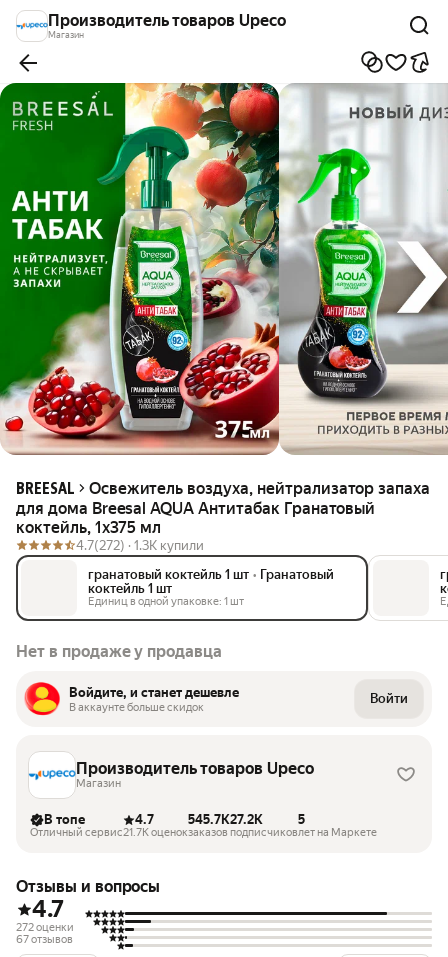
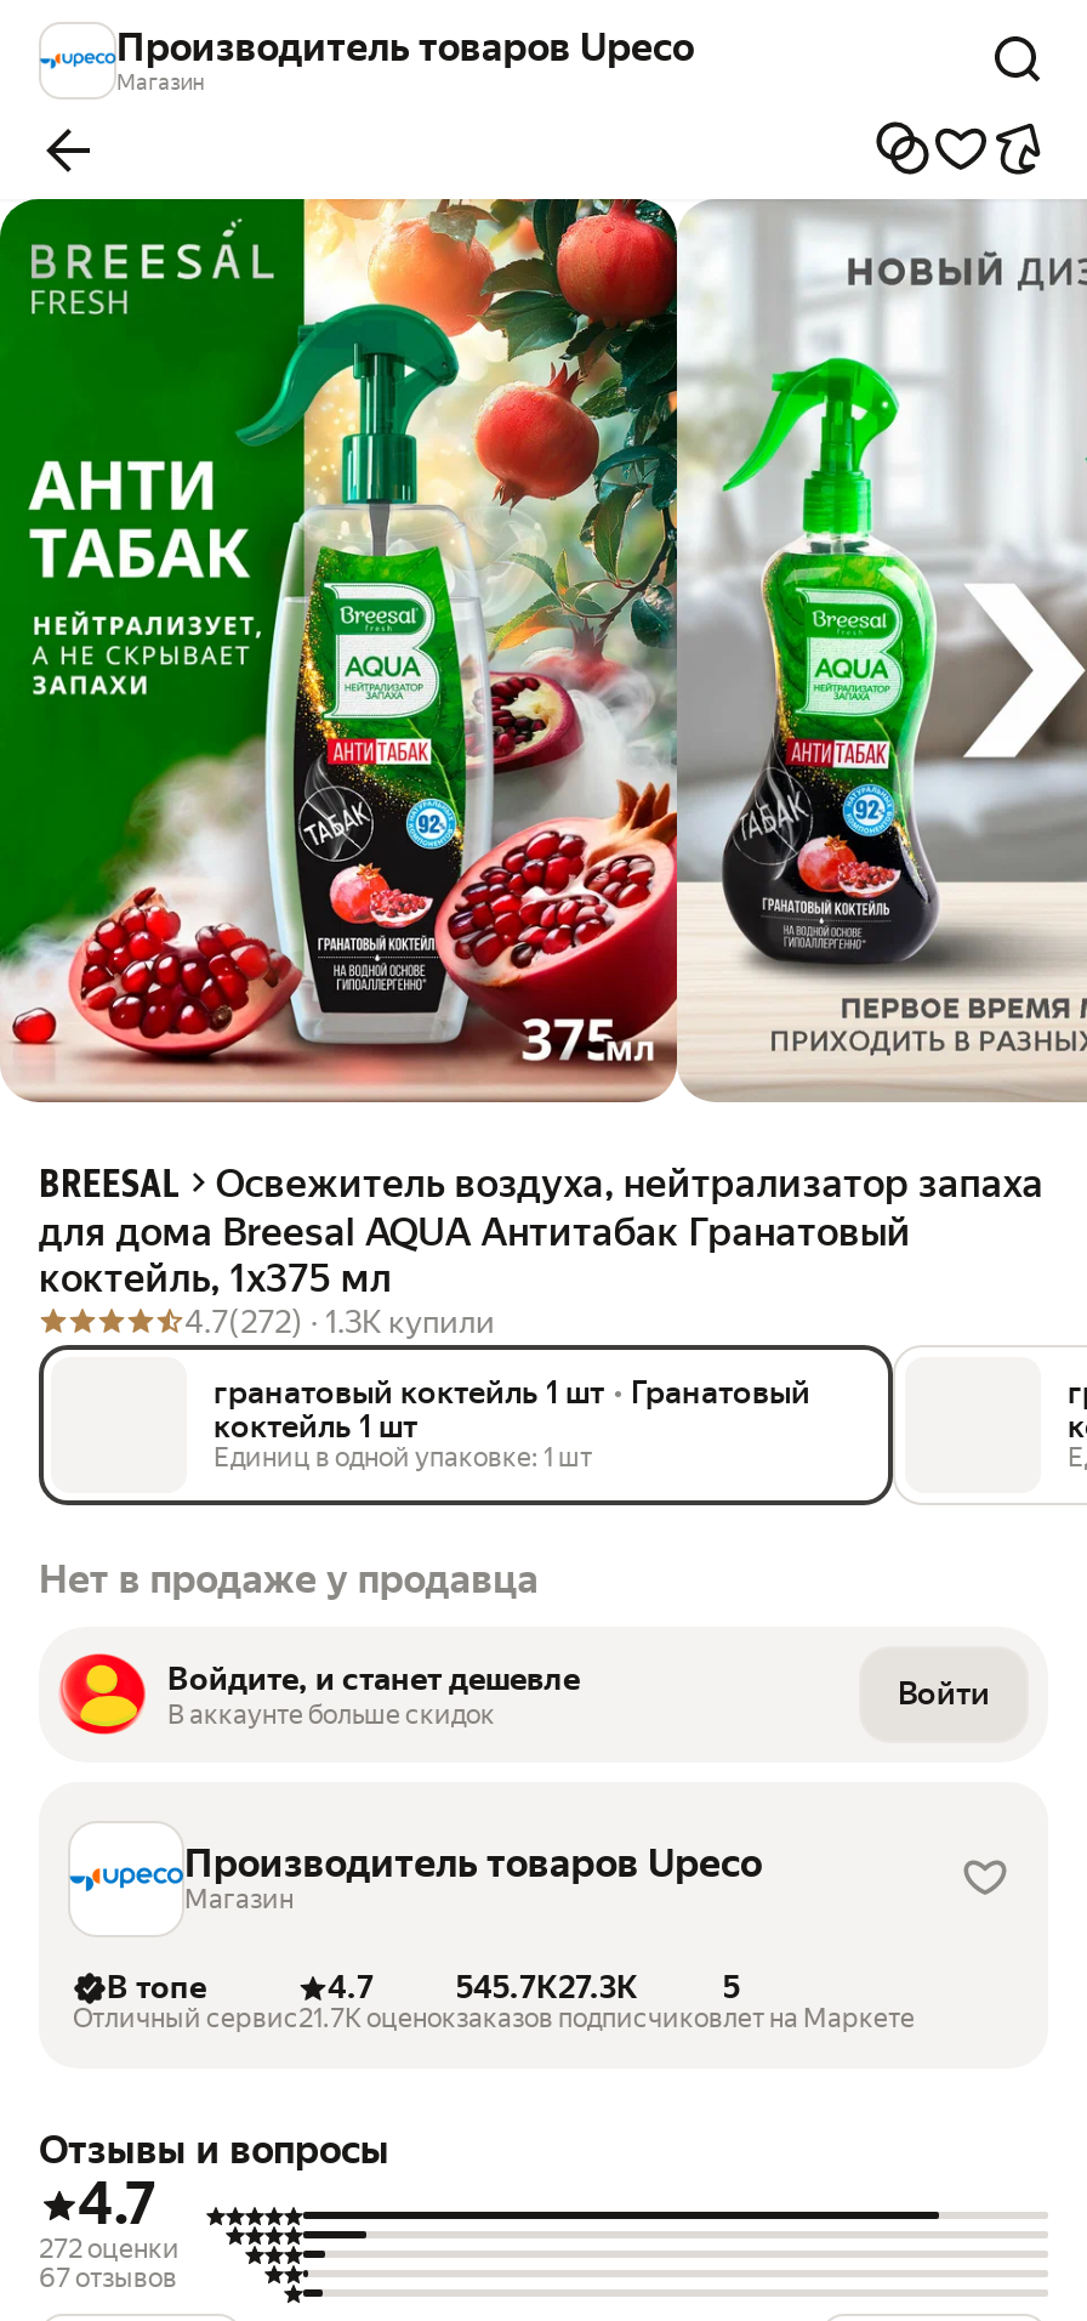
[188,812,263,827] 545.7K 27.2K -> [456,1968,638,2005] 545.7K 27.3K

